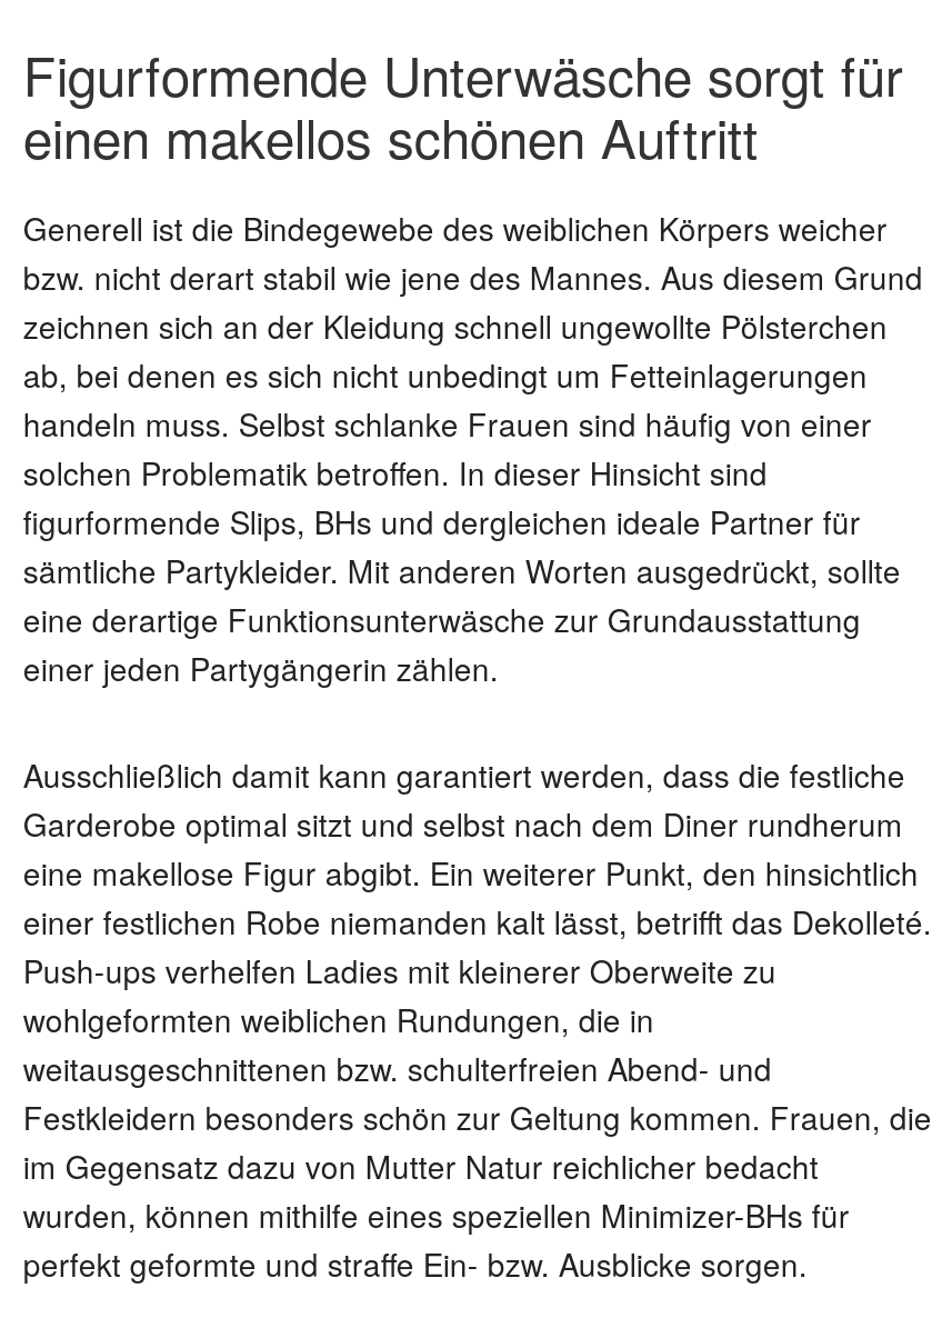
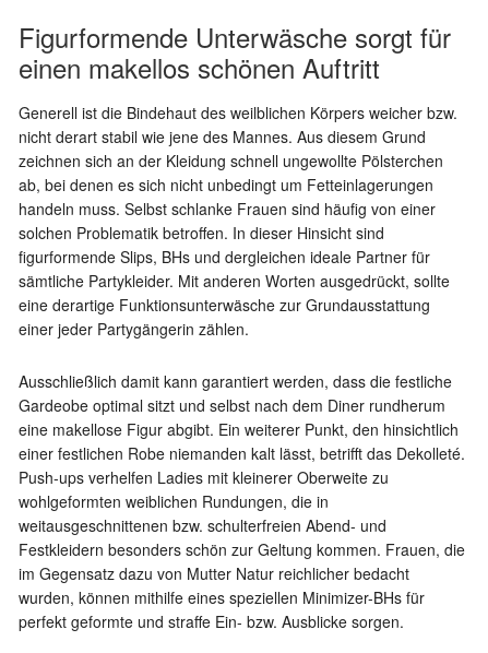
[23,206,923,299] Generell ist die Bindegewebe des weiblichen Körpers weicher | bzw. nicht derart stabil wie jene des Mannes. Aus diesem Grund -> [18,102,457,147] Generell ist die Bindehaut des weilblichen Körpers weicher bzw. | nicht derart stabil wie jene des Mannes. Aus diesem Grund
[23,646,499,690] einer jeden Partygängerin zählen. -> [18,318,249,340] einer jeder Partygängerin zählen.
[23,801,903,846] Garderobe optimal sitzt und selbst nach dem Diner rundherum -> [18,394,445,416] Gardeobe optimal sitzt und selbst nach dem Diner rundherum

